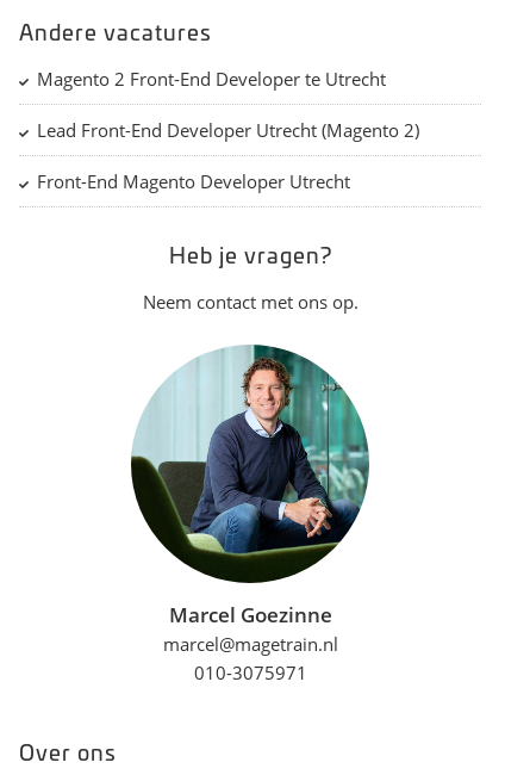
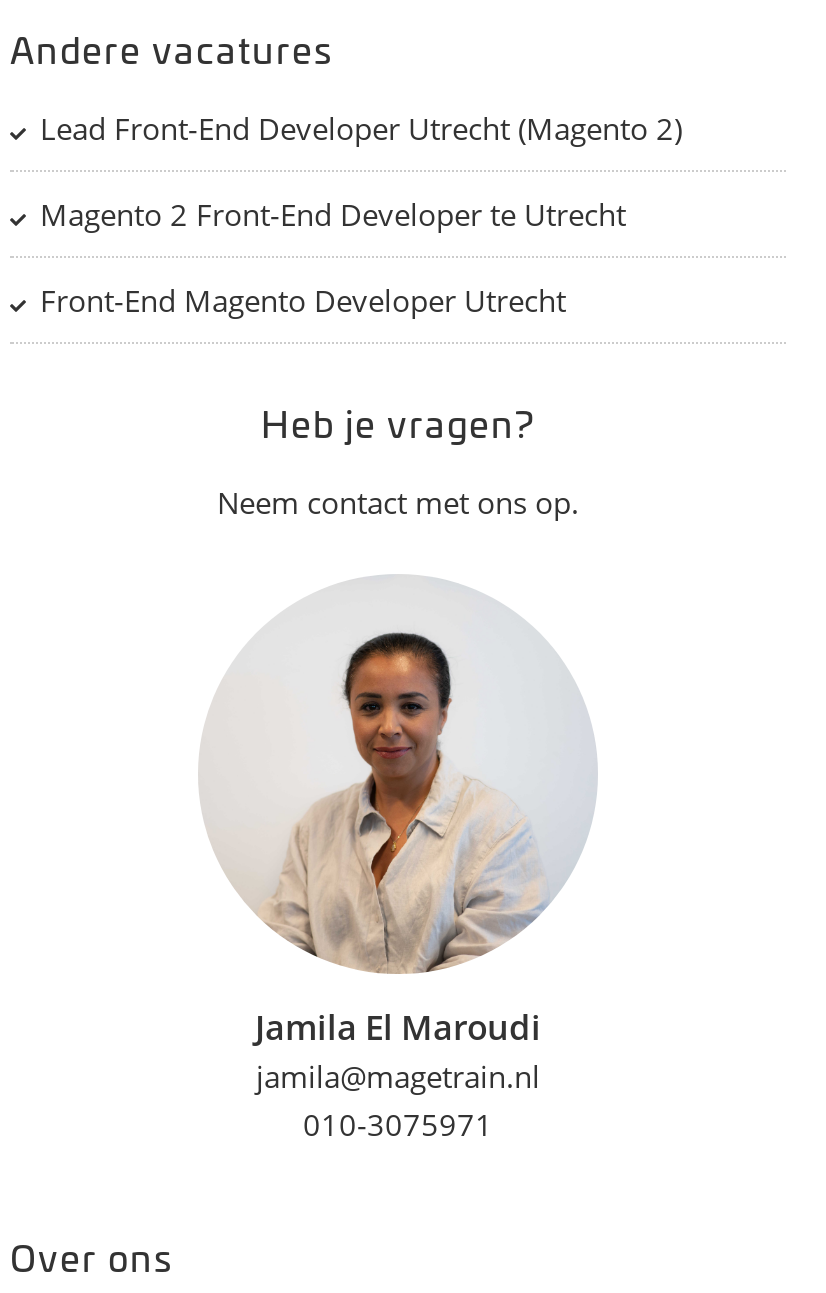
moved [32,67,386,91] -> [32,194,626,234]: Magento 2 Front-End Developer te Utrecht
moved [32,118,419,142] -> [32,108,682,148]: Lead Front-End Developer Utrecht (Magento 2)
[130,343,369,656] [image] | Marcel Goezinne | marcel@magetrain.nl -> [198,574,598,1096] [image] | Jamila El Maroudi | jamila@magetrain.nl

